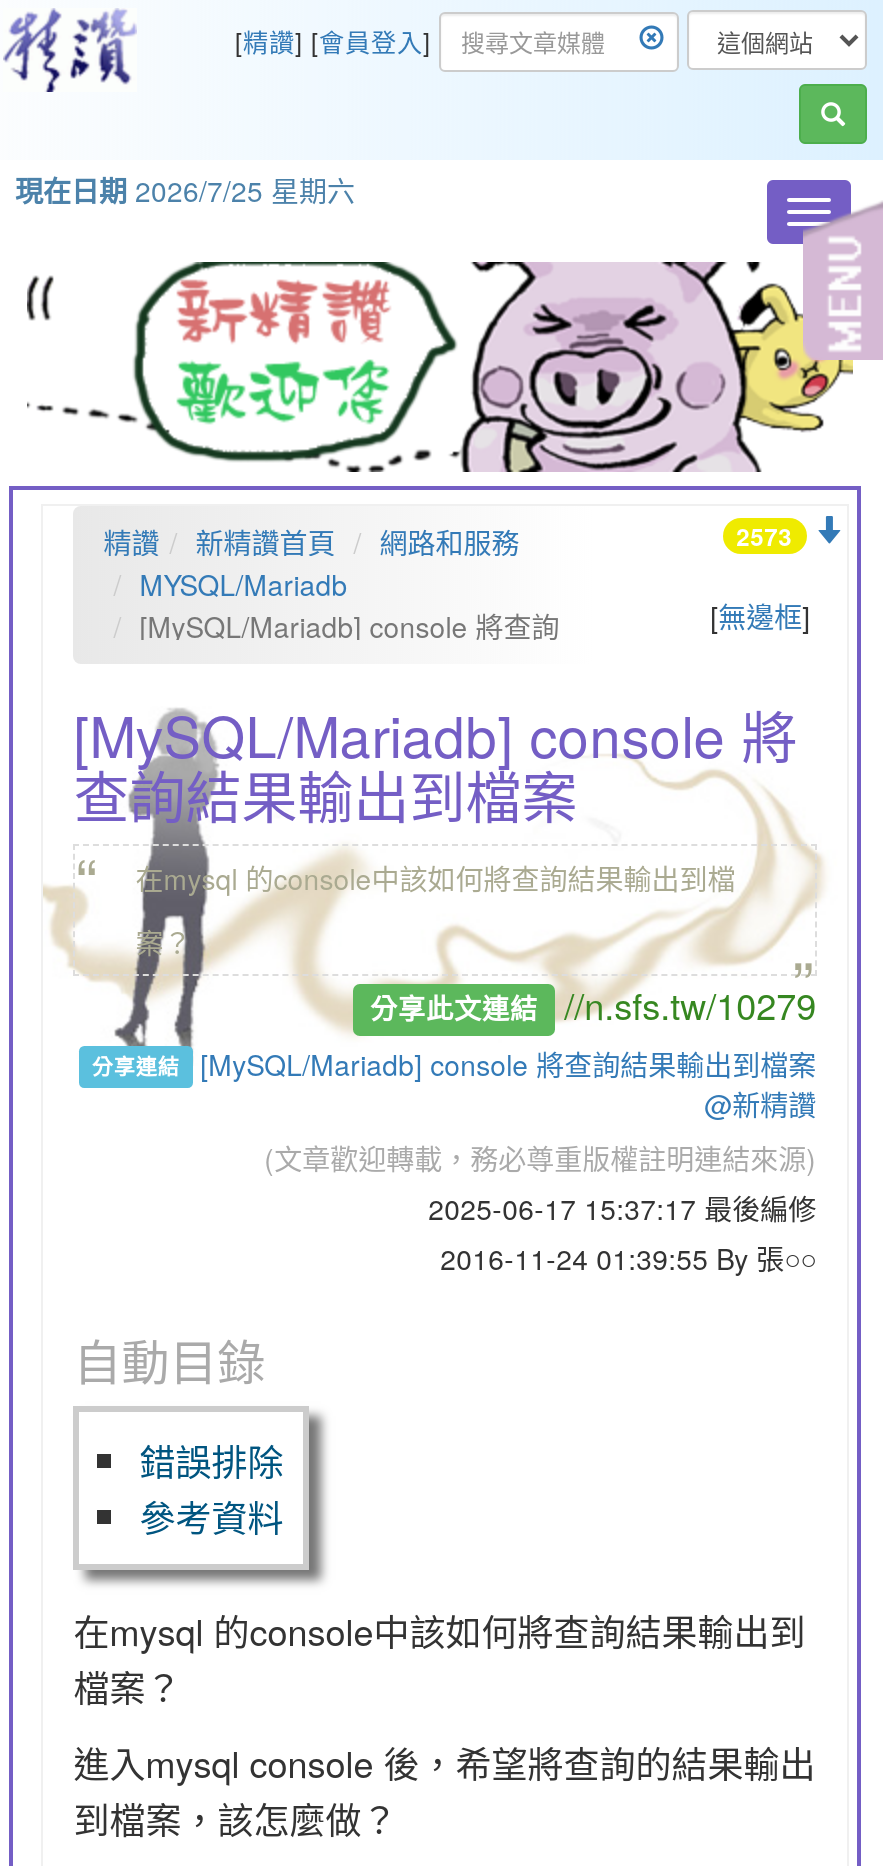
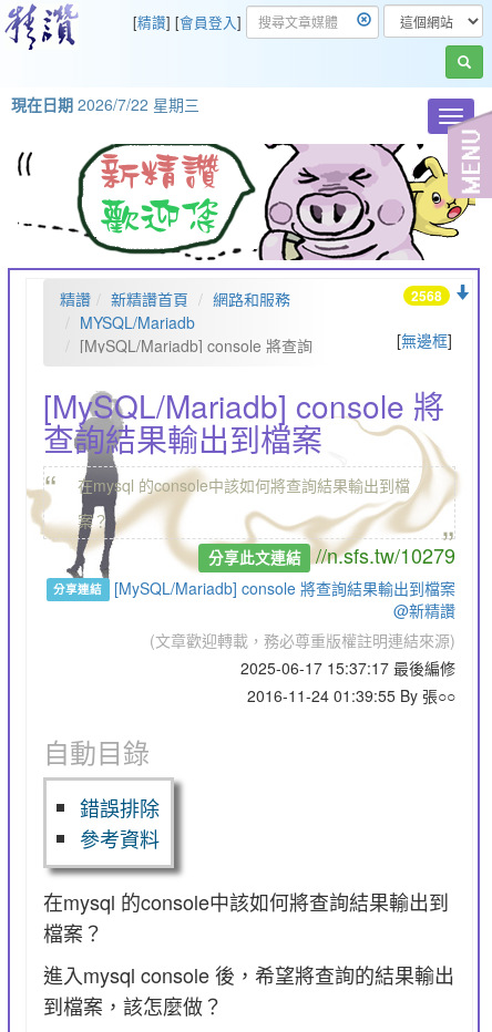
[15,170,355,210] 現在日期2026/7/25 星期六 -> [11,93,199,115] 現在日期2026/7/22 星期三
[736,517,792,553] 2573 -> [411,285,442,305] 2568

